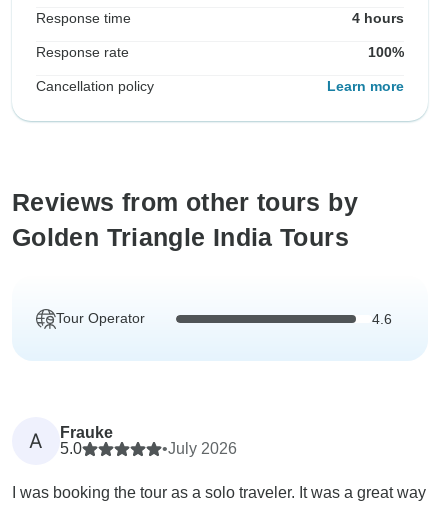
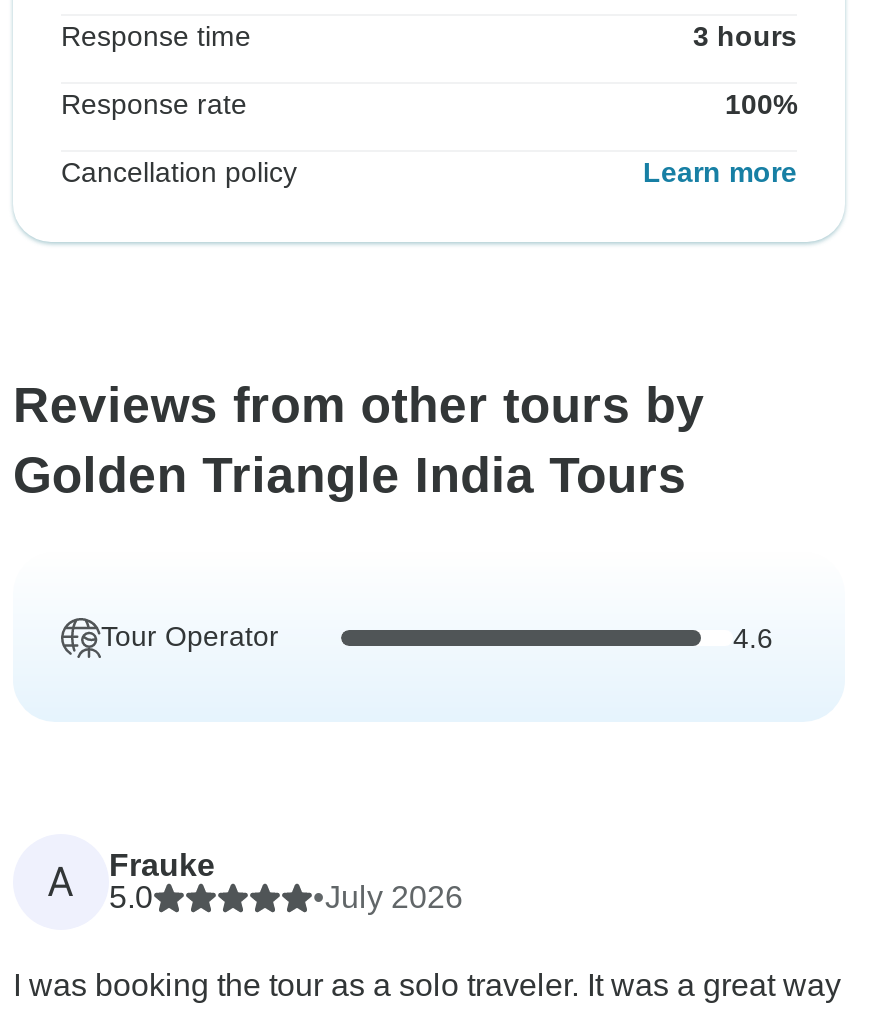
[352,10,404,26] 4 hours -> [693,21,797,53] 3 hours

